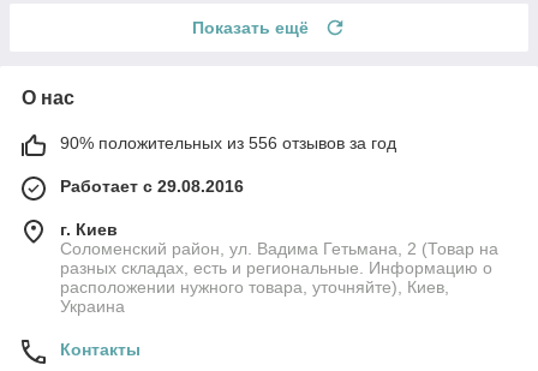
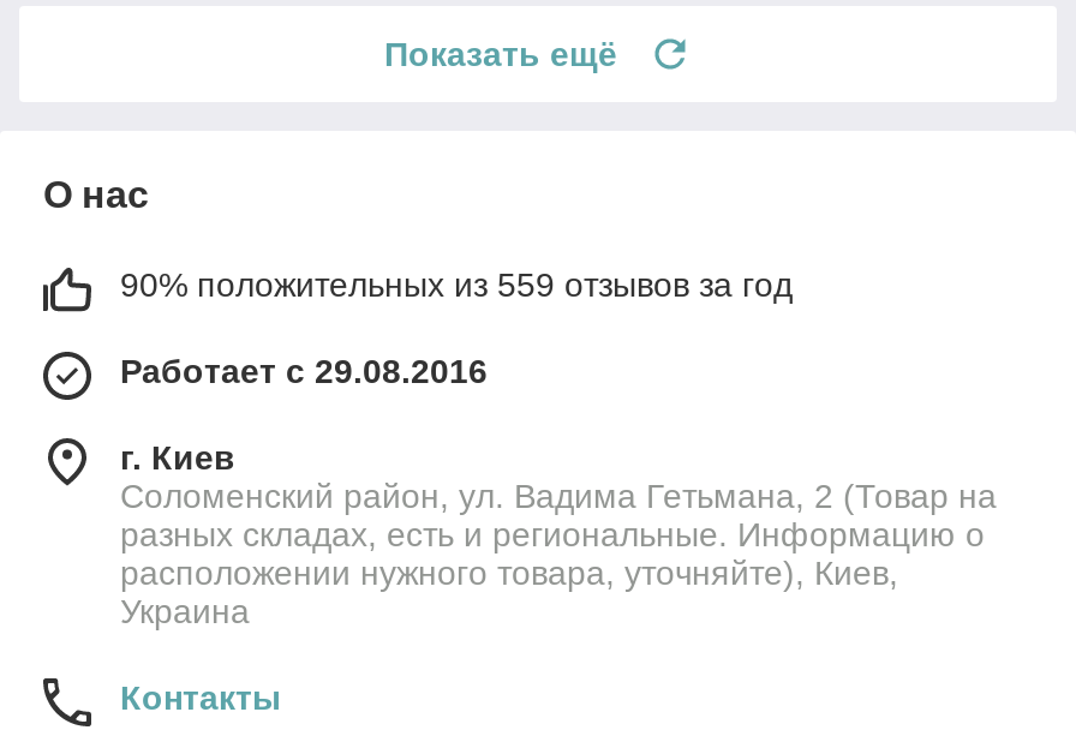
[60,133,396,152] 90% положительных из 556 отзывов за год -> [120,265,793,303] 90% положительных из 559 отзывов за год

